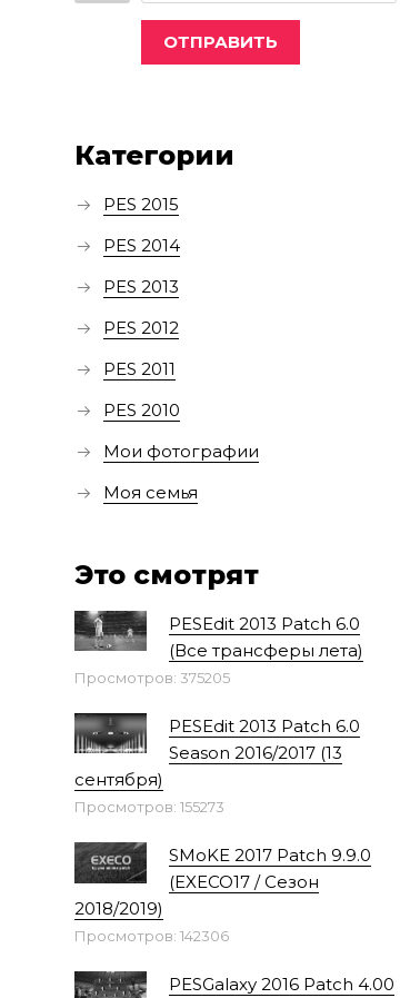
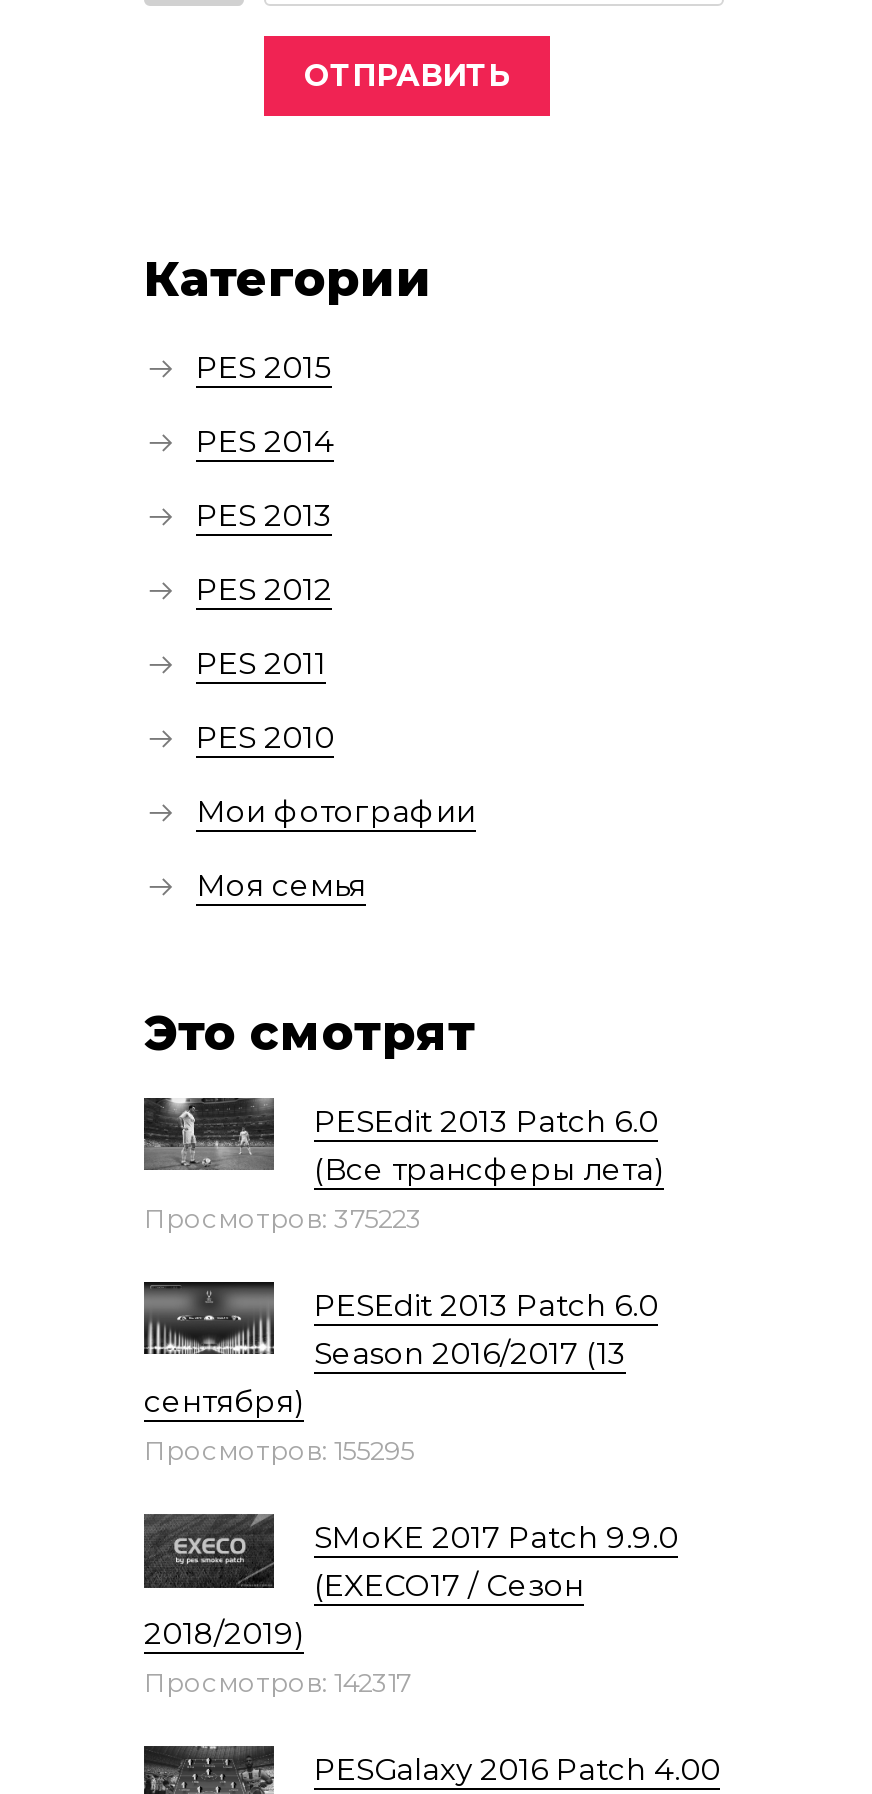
[74,668,230,686] Просмотров: 375205 -> [144,1201,422,1233] Просмотров: 375223
[74,797,224,815] Просмотров: 155273 -> [144,1433,414,1465] Просмотров: 155295
[74,926,229,944] Просмотров: 142306 -> [144,1665,410,1697] Просмотров: 142317

